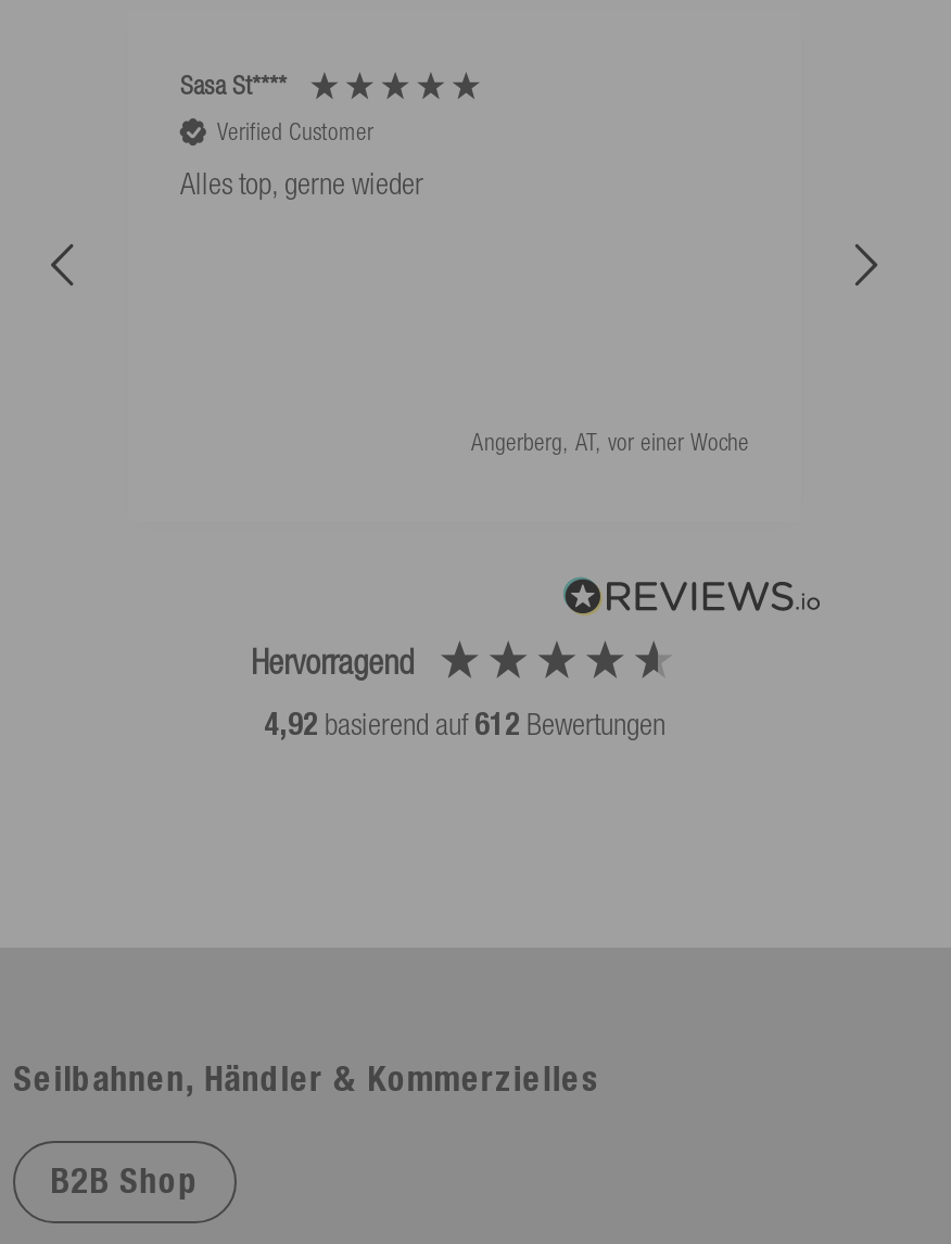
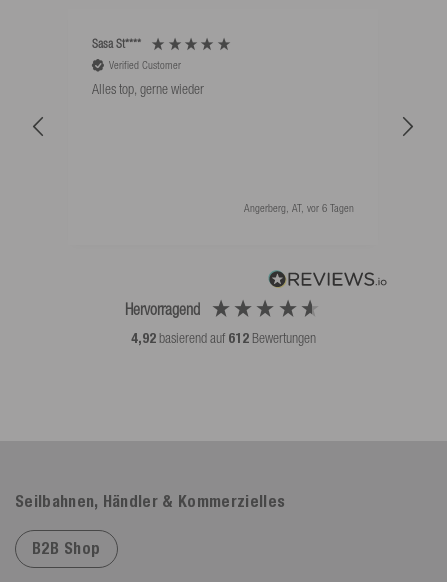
[471,429,749,455] Angerberg, AT, vor einer Woche -> [244,202,354,214] Angerberg, AT, vor 6 Tagen

